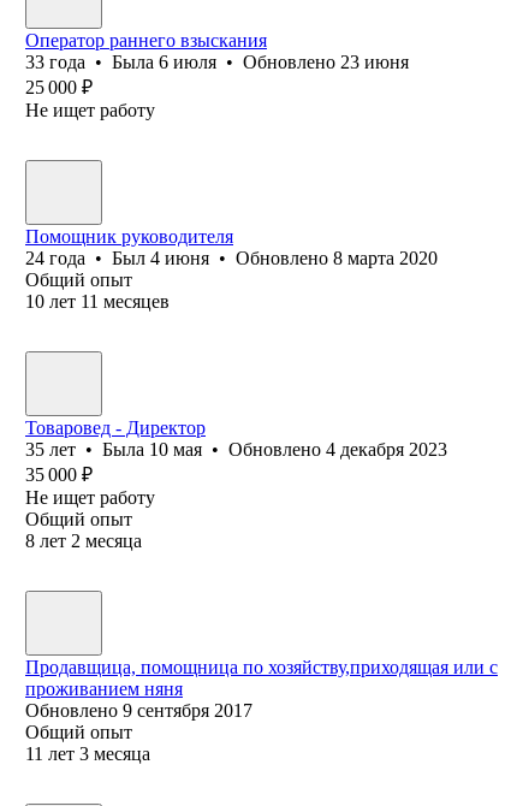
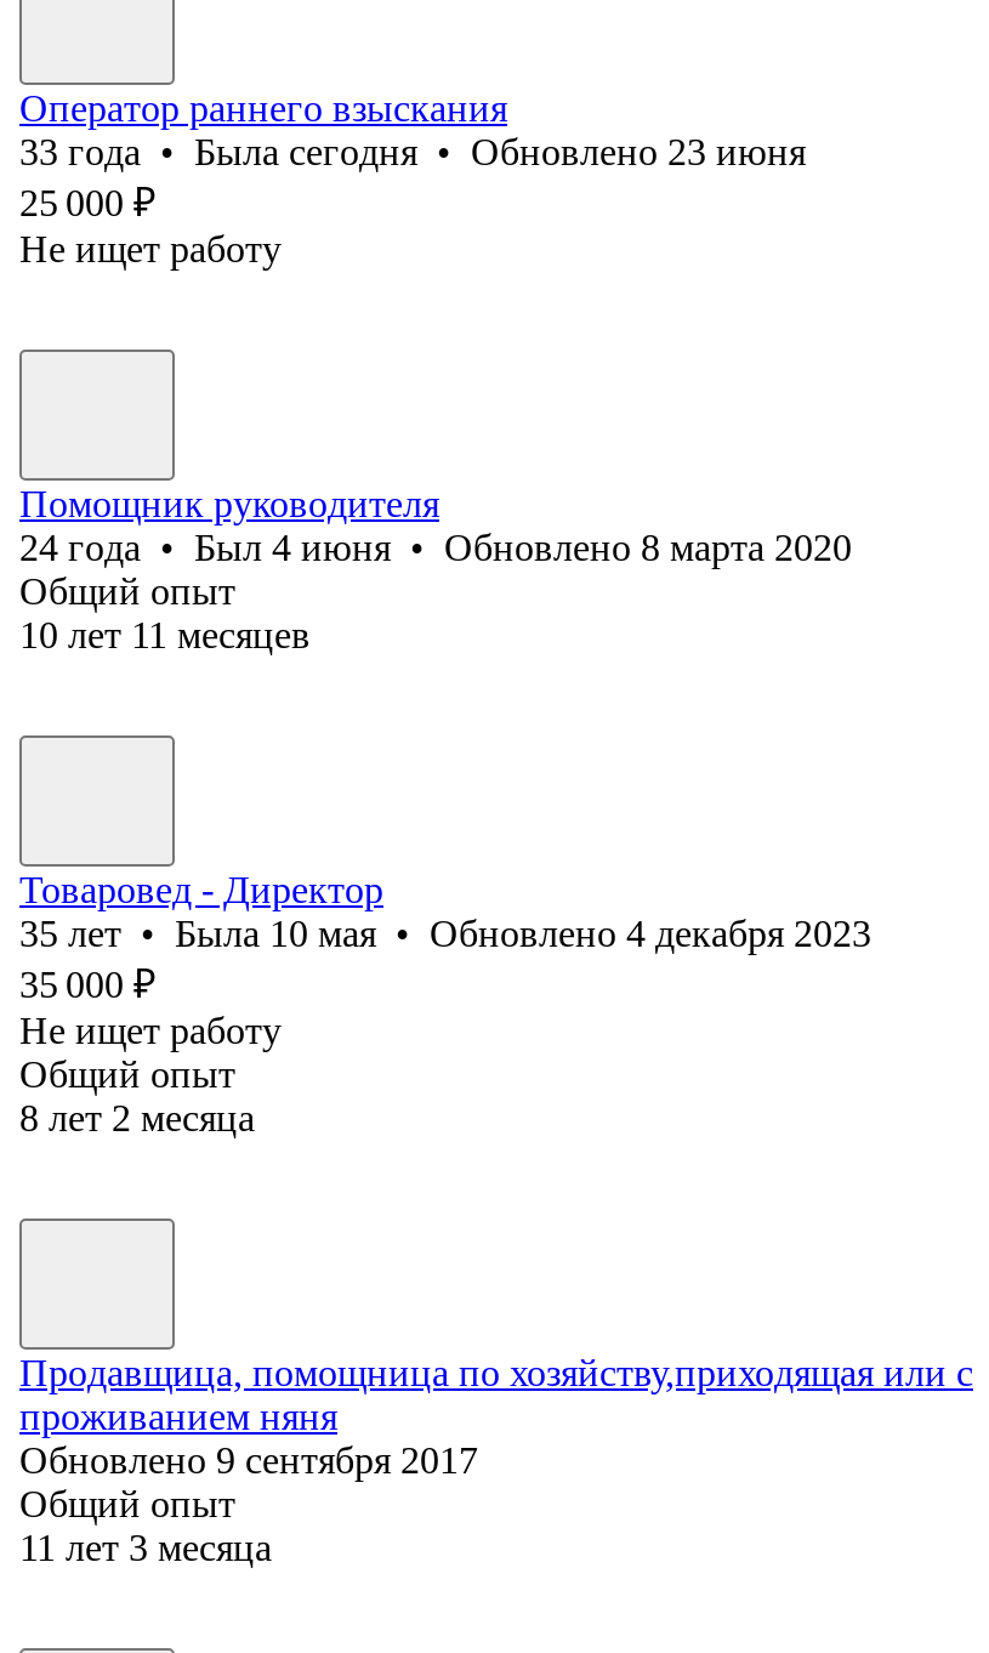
[25,52,409,72] 33 года • Была 6 июля • Обновлено 23 июня -> [19,131,806,172] 33 года • Была сегодня • Обновлено 23 июня

